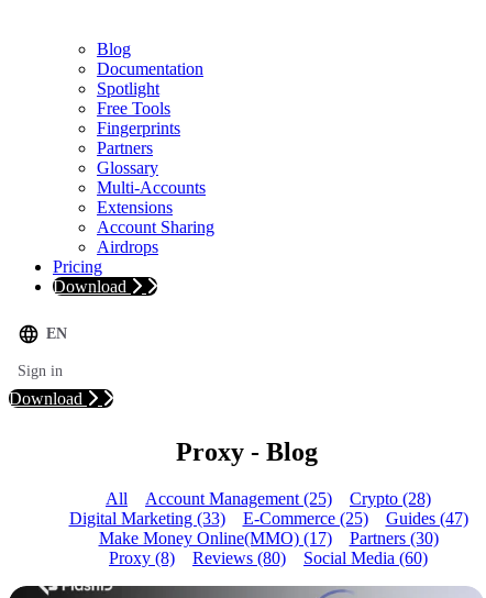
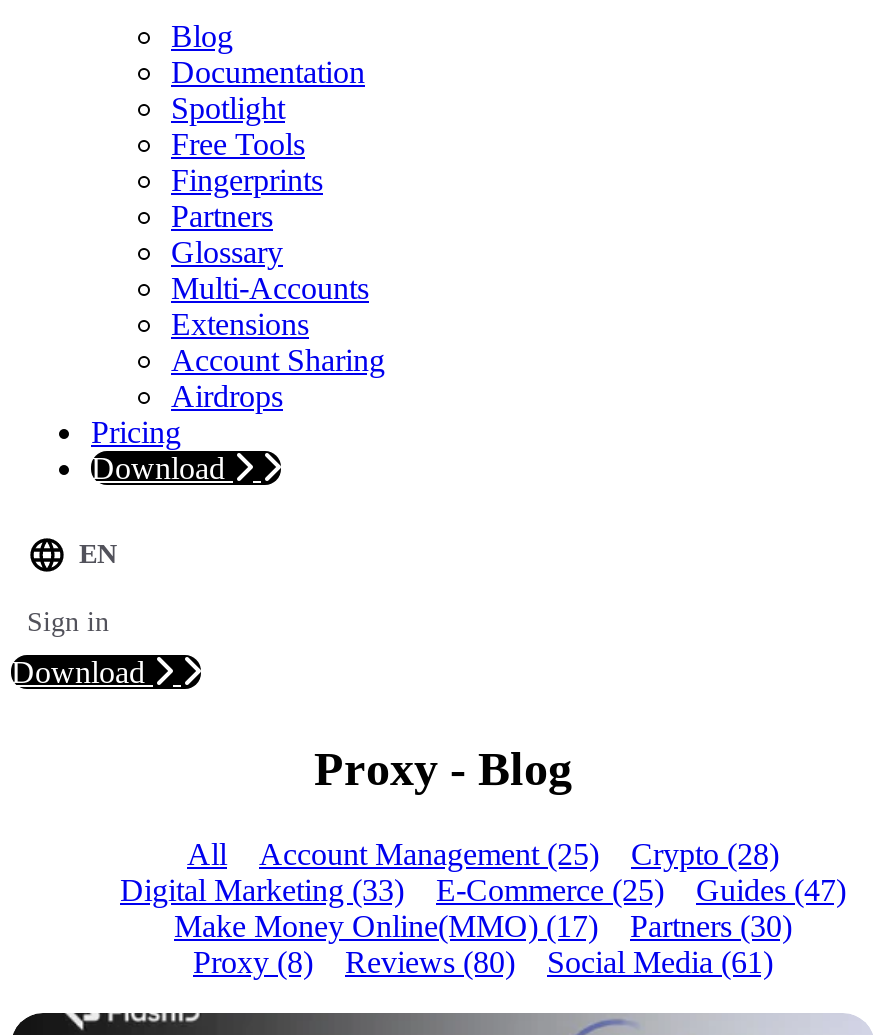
[109,548,428,567] Proxy (8) Reviews (80) Social Media (60) -> [193,945,773,979] Proxy (8) Reviews (80) Social Media (61)

